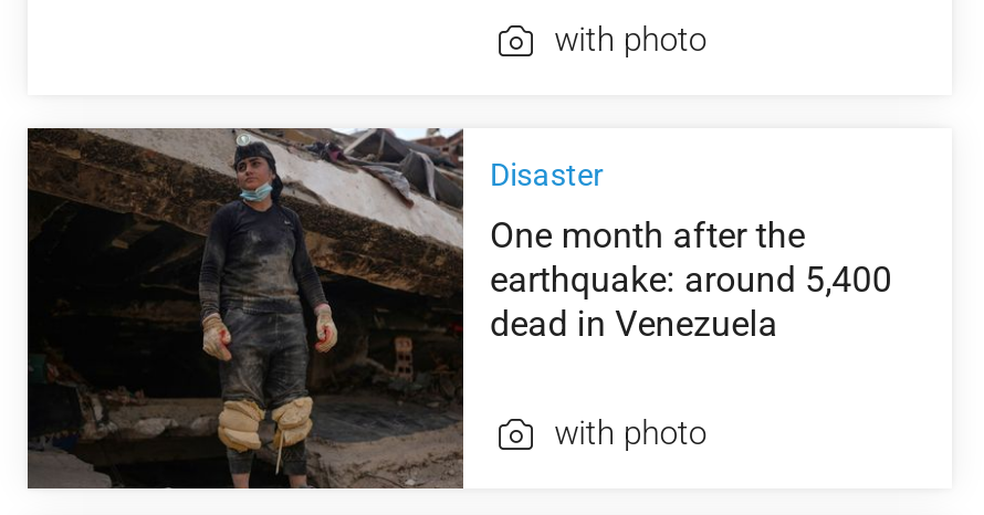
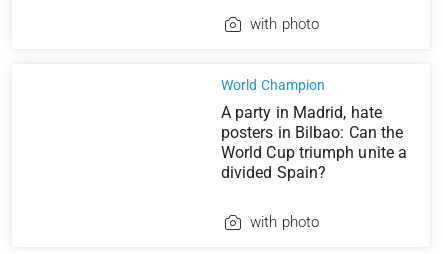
[25,126,465,491] [image] -> none
[490,156,604,192] Disaster -> [221,77,325,93] World Champion
[490,214,892,344] One month after the | earthquake: around 5,400 | dead in Venezuela -> [221,103,407,182] A party in Madrid, hate | posters in Bilbao: Can the | World Cup triumph unite a | divided Spain?

